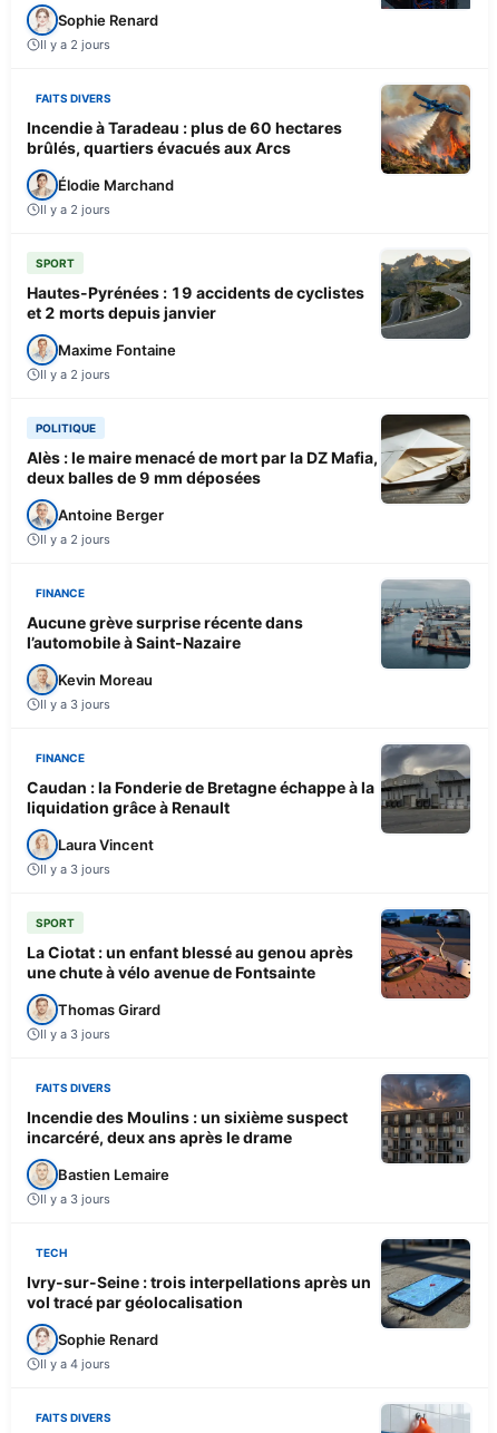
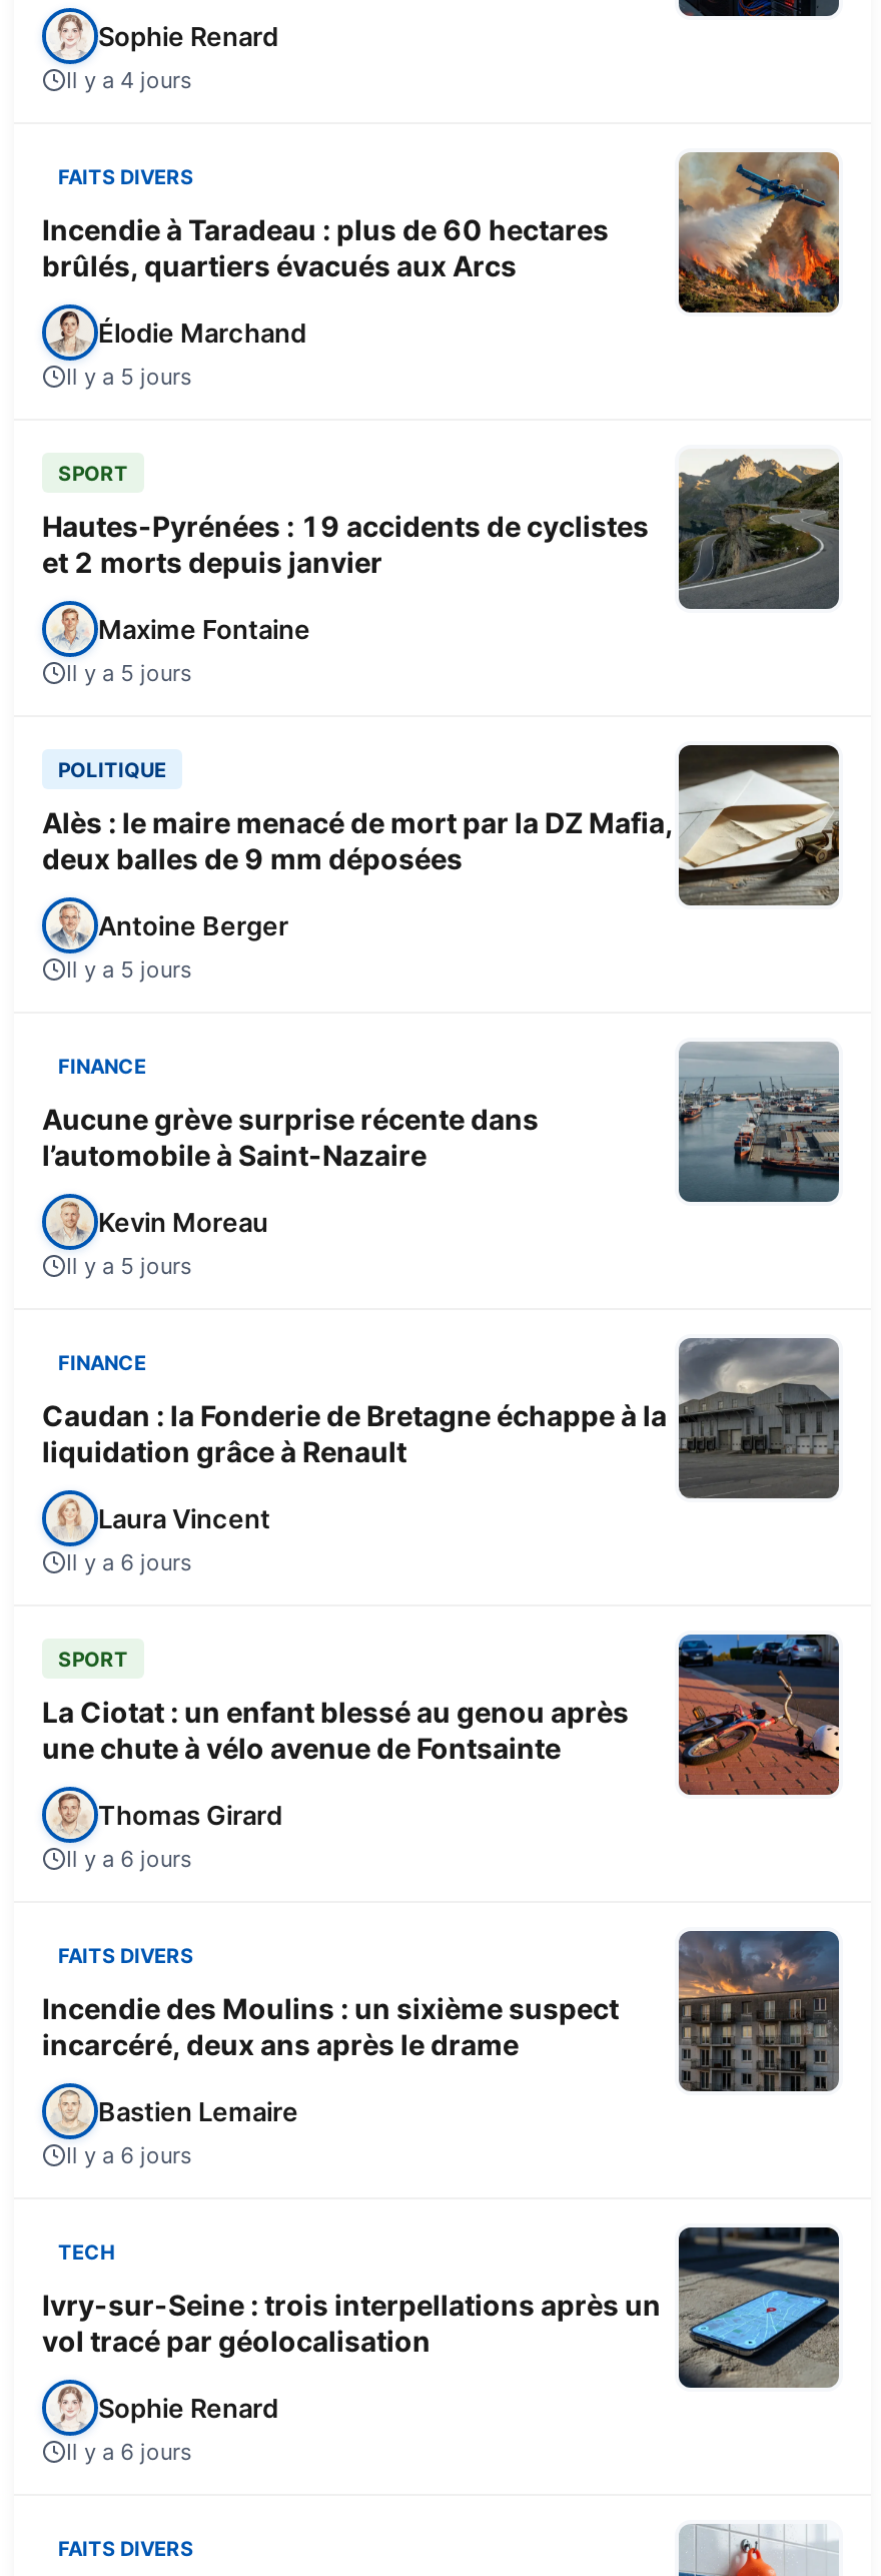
[40,36,110,52] Il y a 2 jours -> [66,65,192,93] Il y a 4 jours
[40,201,110,217] Il y a 2 jours -> [66,362,192,390] Il y a 5 jours
[40,366,110,382] Il y a 2 jours -> [66,658,192,686] Il y a 5 jours
[40,531,110,547] Il y a 2 jours -> [66,955,192,983] Il y a 5 jours
[40,696,110,712] Il y a 3 jours -> [66,1251,192,1279] Il y a 5 jours
[40,861,110,877] Il y a 3 jours -> [66,1548,192,1576] Il y a 6 jours
[40,1026,110,1041] Il y a 3 jours -> [66,1844,192,1872] Il y a 6 jours
[40,1191,110,1206] Il y a 3 jours -> [66,2141,192,2169] Il y a 6 jours
[40,1356,110,1371] Il y a 4 jours -> [66,2437,192,2465] Il y a 6 jours

